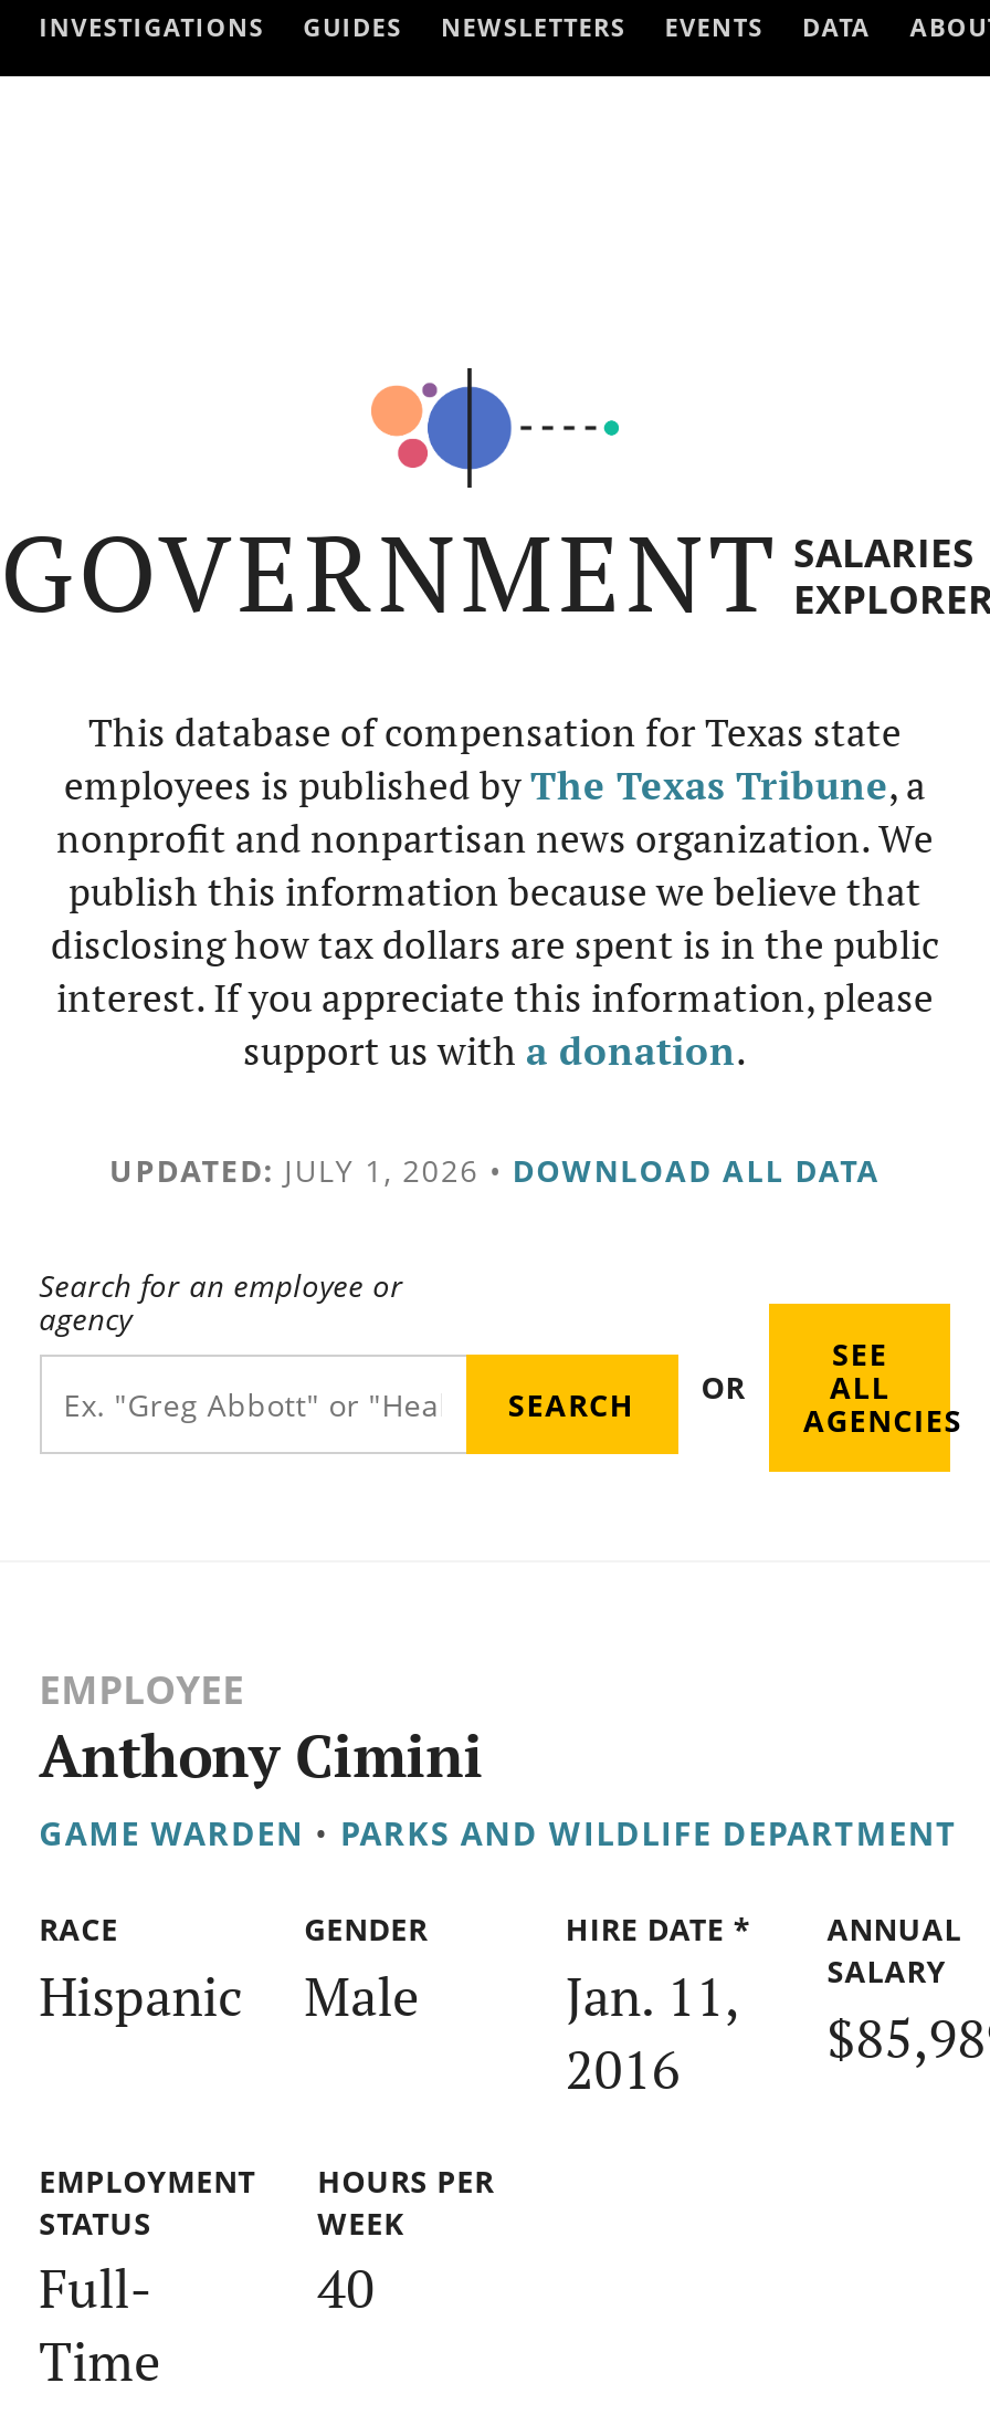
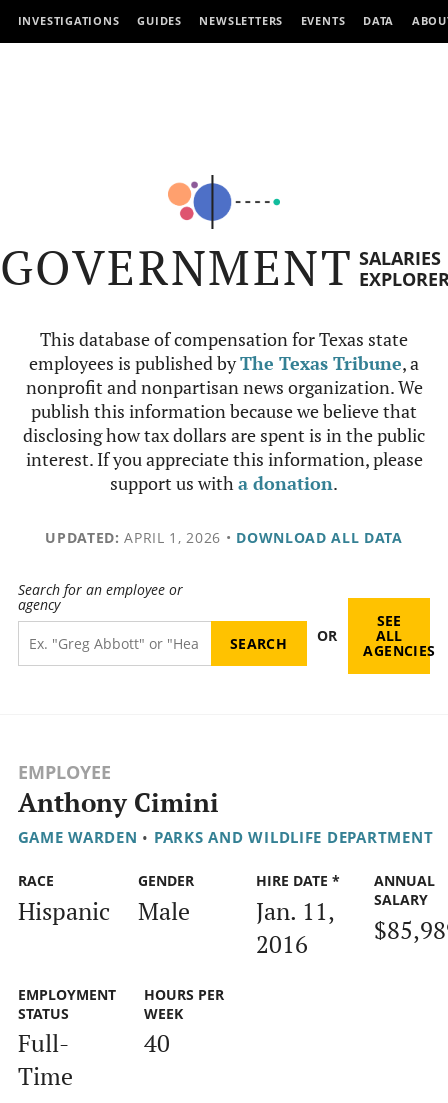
[109,1149,881,1191] UPDATED: JULY 1, 2026 • DOWNLOAD ALL DATA -> [45,528,403,547] UPDATED: APRIL 1, 2026 • DOWNLOAD ALL DATA

